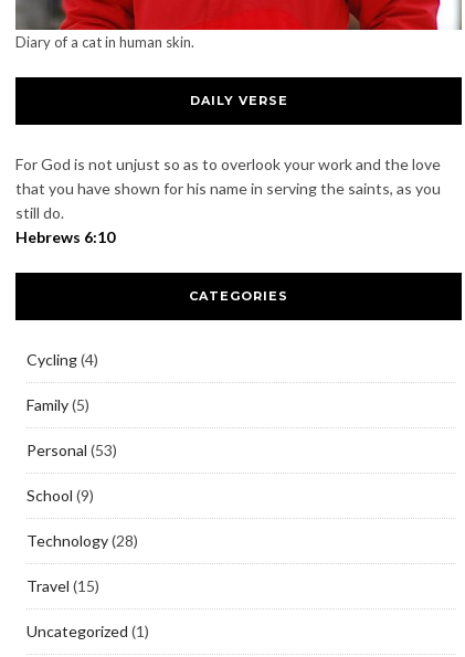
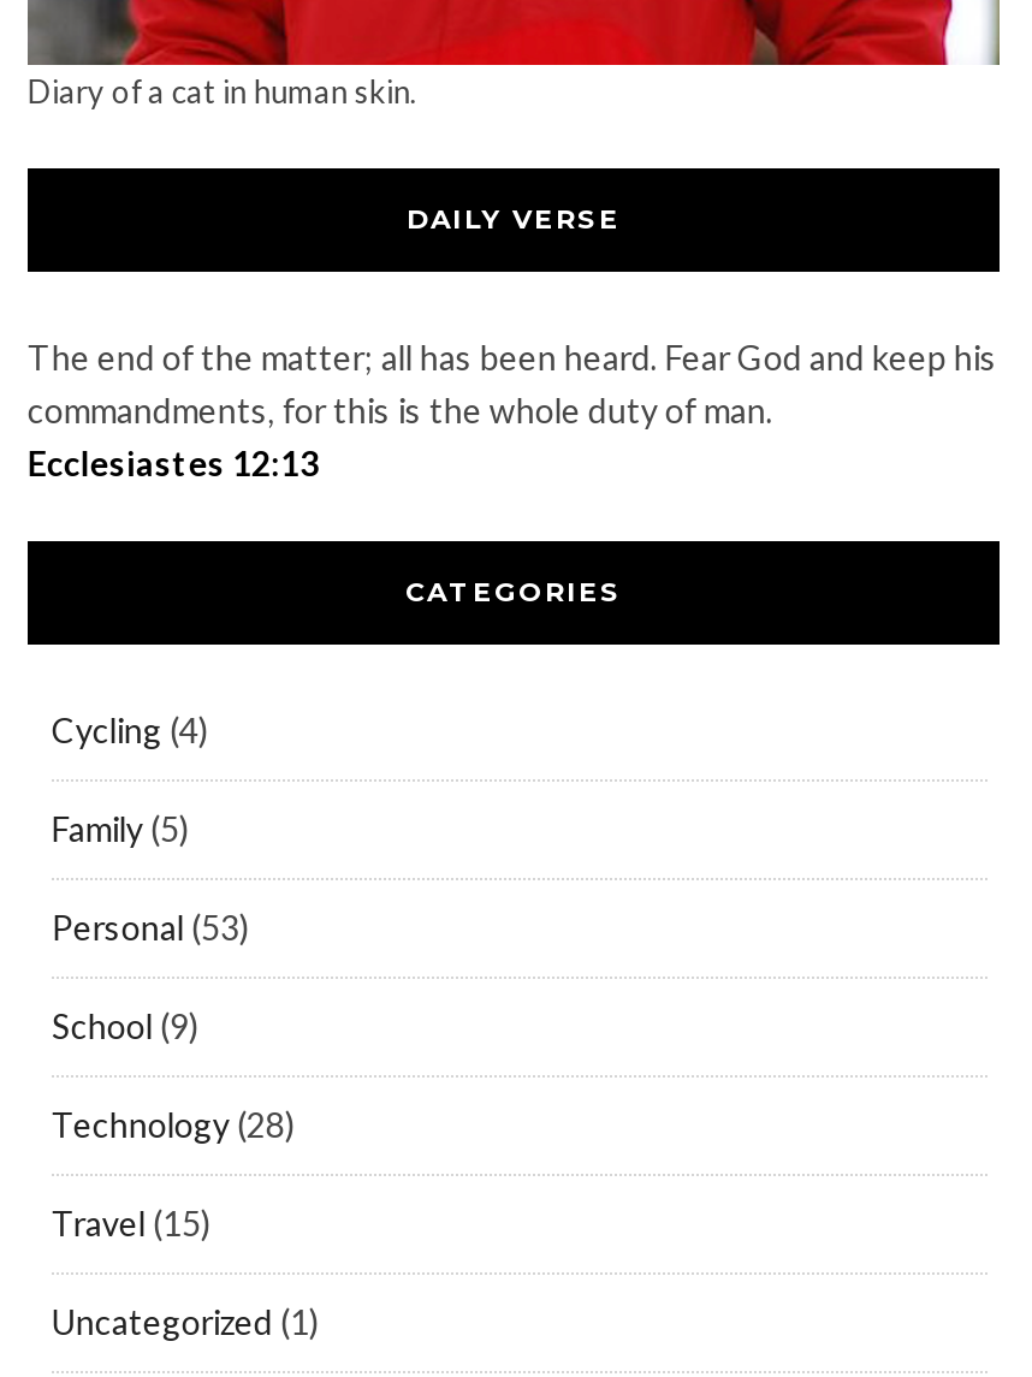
[15,154,440,246] For God is not unjust so as to overlook your work and the love | that you have shown for his name in serving the saints, as you | still do. | Hebrews 6:10 -> [27,336,997,483] The end of the matter; all has been heard. Fear God and keep his | commandments, for this is the whole duty of man. | Ecclesiastes 12:13

